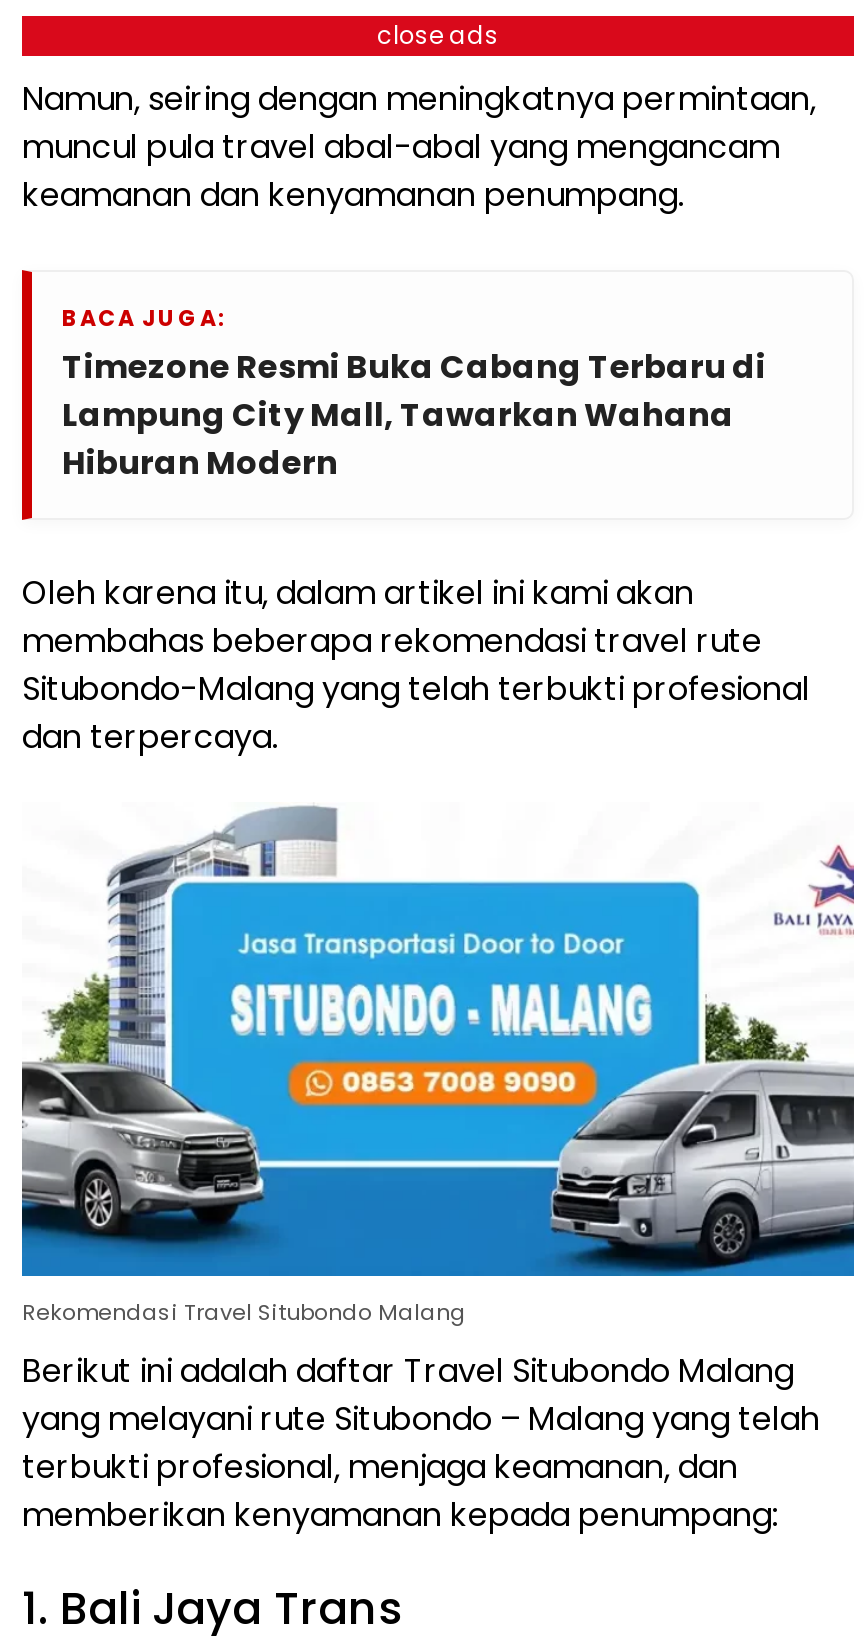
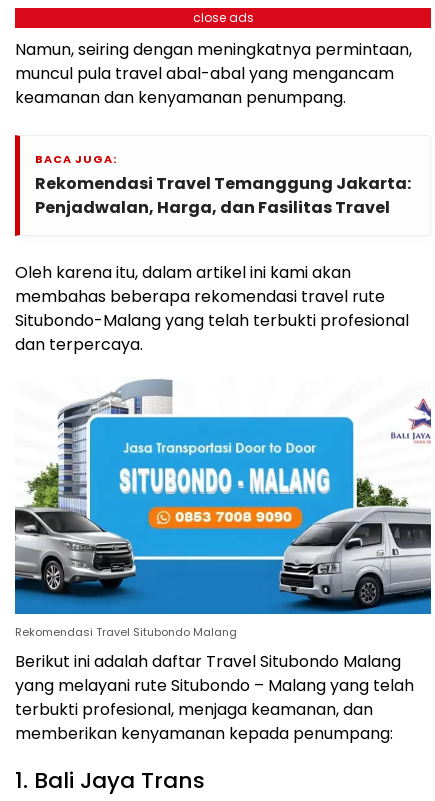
[62,343,766,485] Timezone Resmi Buka Cabang Terbaru di | Lampung City Mall, Tawarkan Wahana | Hiburan Modern -> [35,172,411,219] Rekomendasi Travel Temanggung Jakarta: | Penjadwalan, Harga, dan Fasilitas Travel

